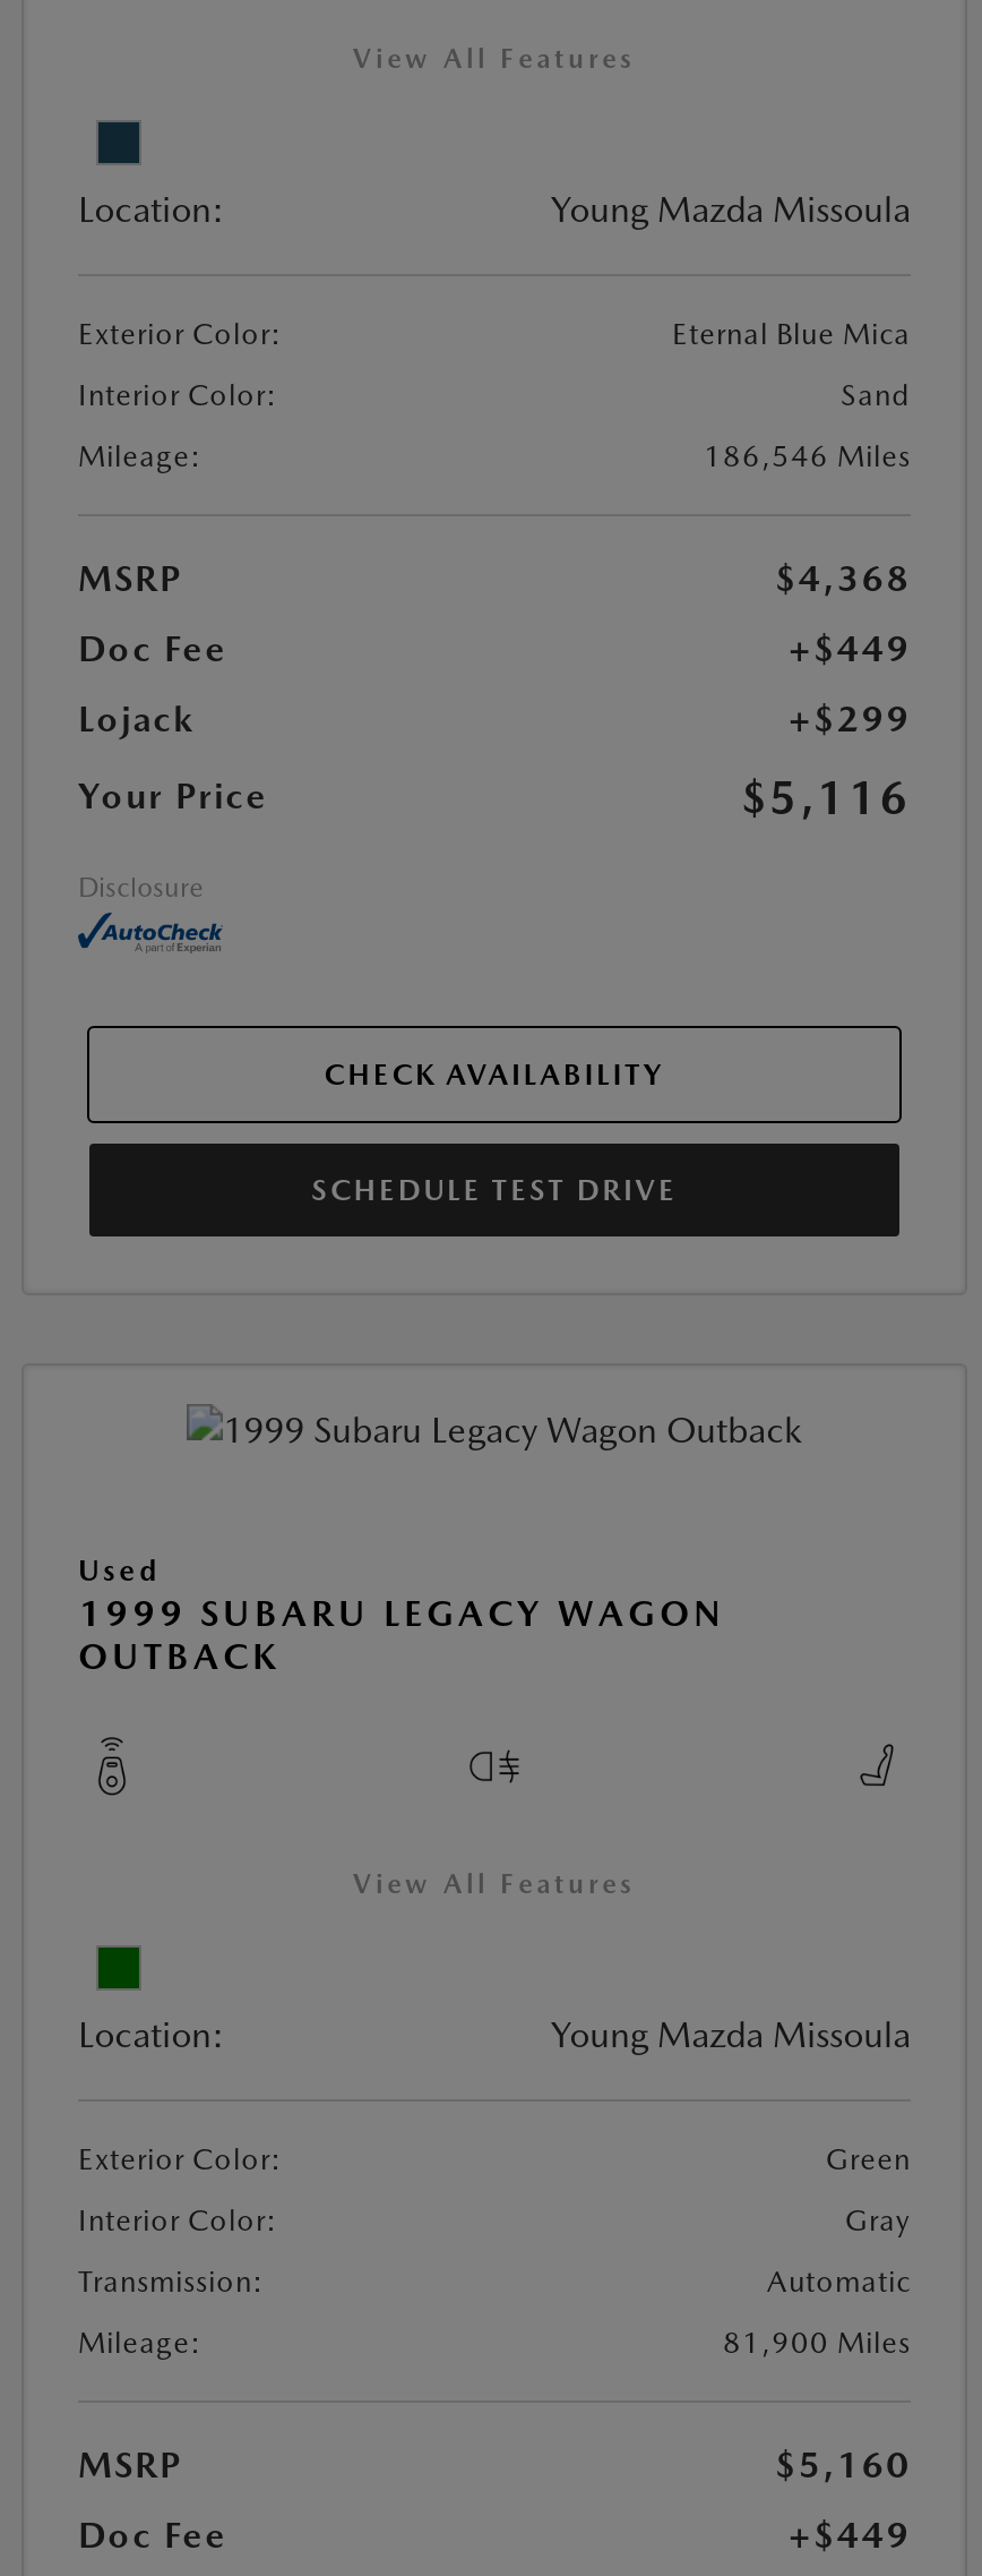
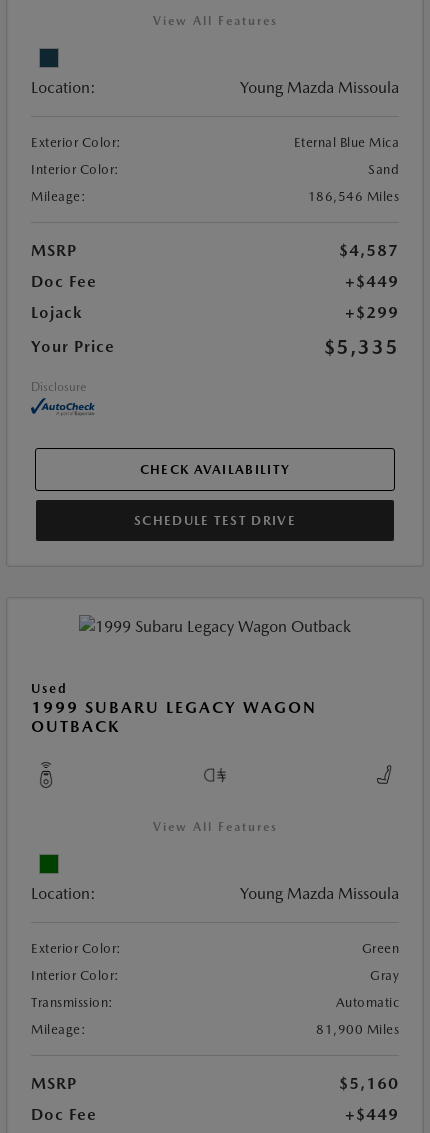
[775,557,911,600] $4,368 -> [339,241,399,260] $4,587
[741,770,911,824] $5,116 -> [324,335,399,359] $5,335

